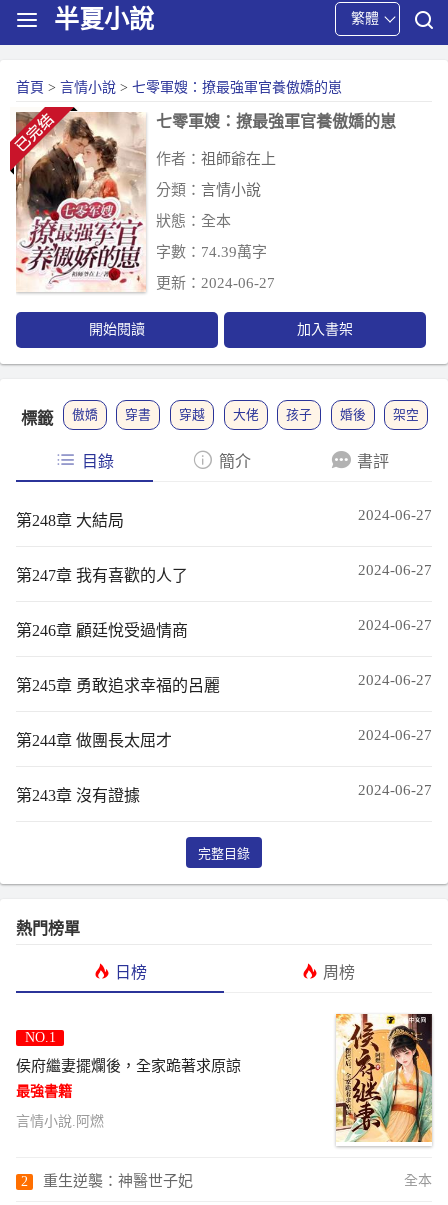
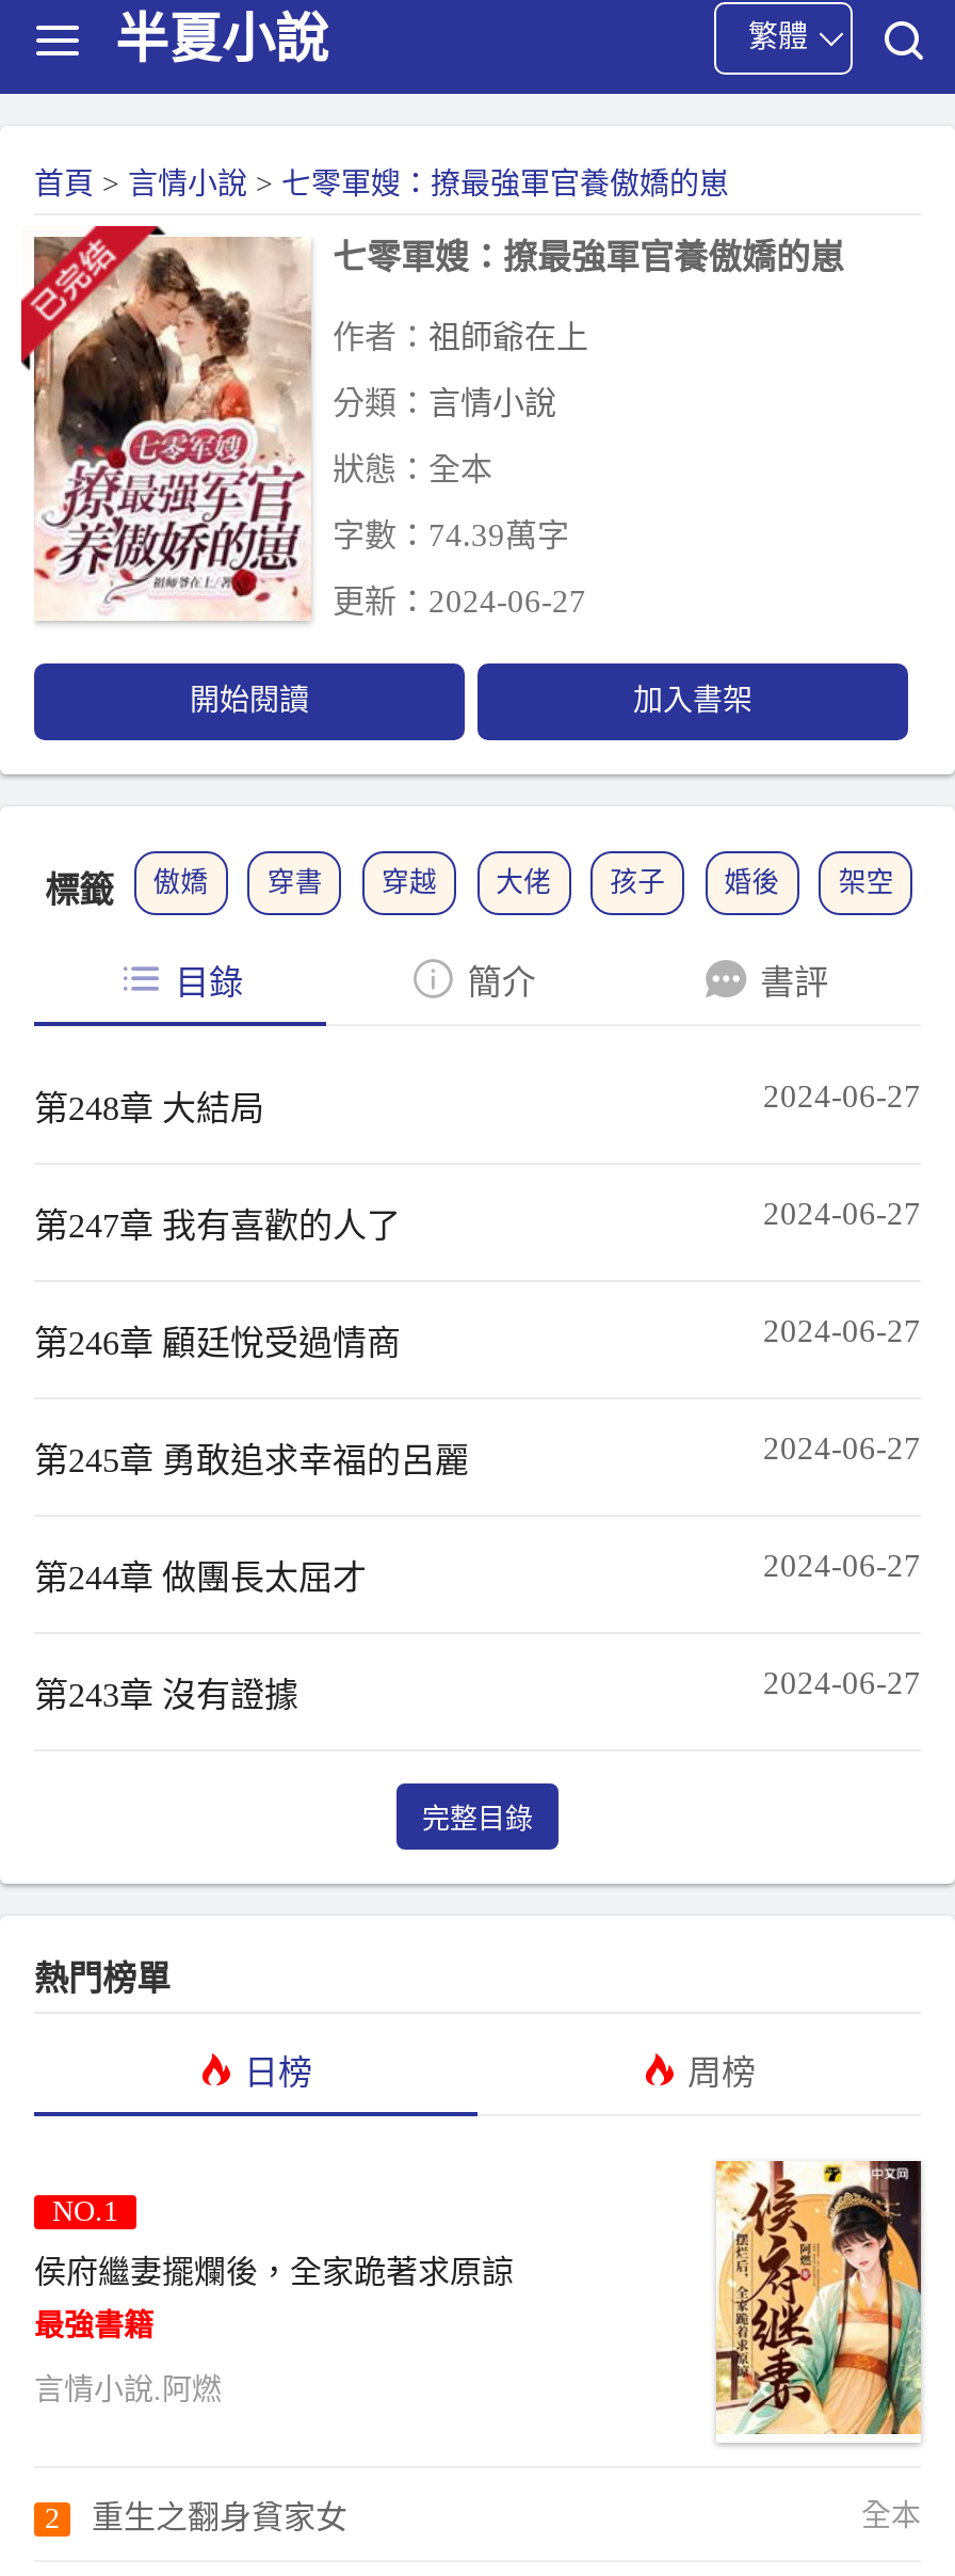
[43,1173,193,1189] 重生逆襲：神醫世子妃 -> [92,2499,347,2534] 重生之翻身貧家女

